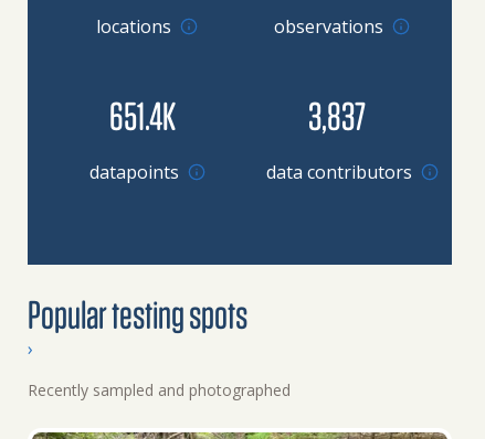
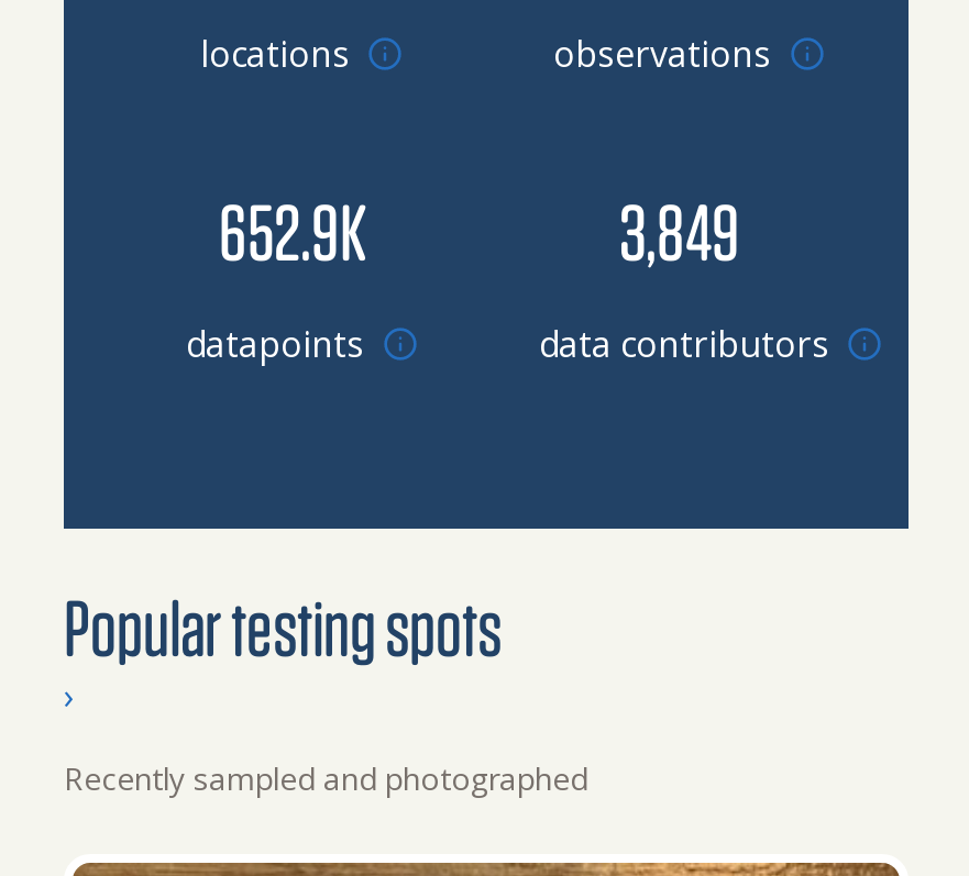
[109,91,176,137] 651.4K -> [219,183,366,275] 652.9K
[308,91,366,137] 3,837 -> [619,183,740,275] 3,849

